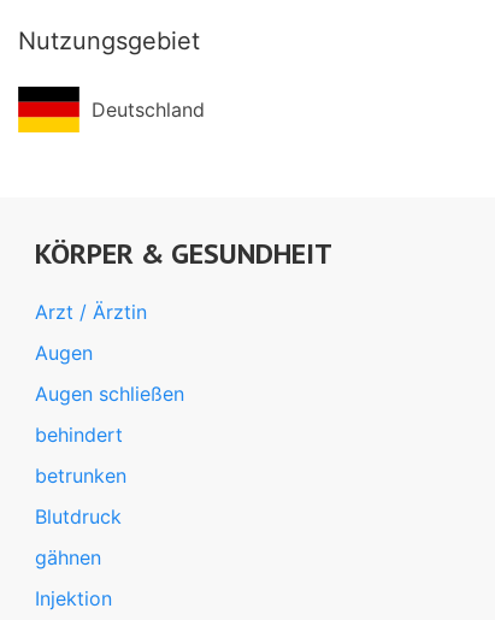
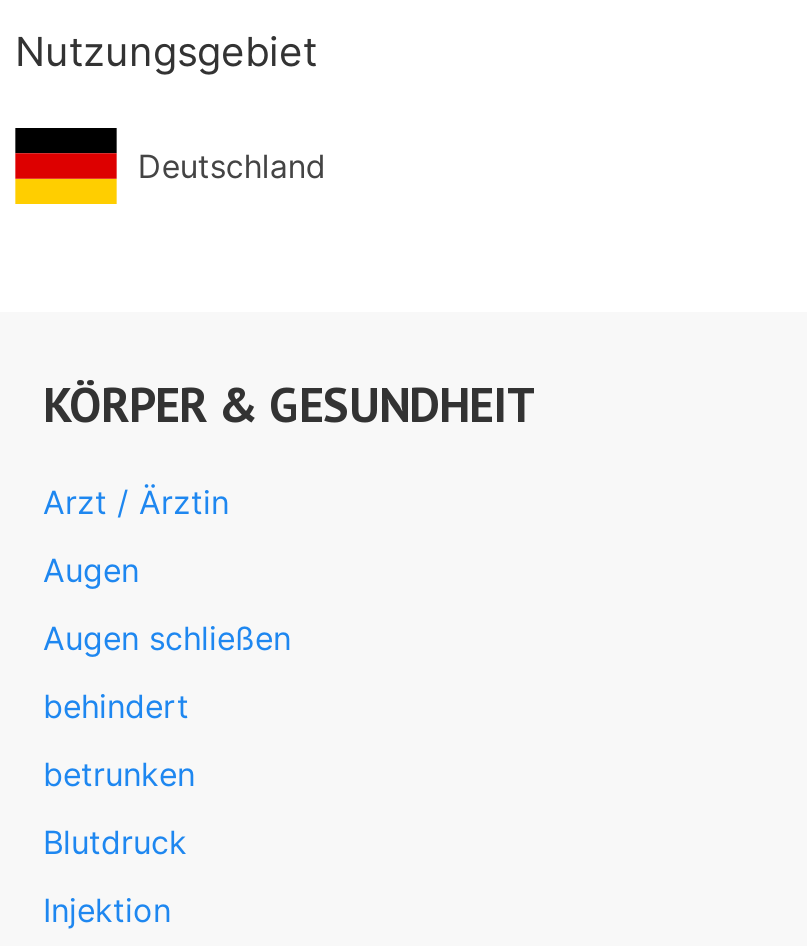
[35,545,101,569] gähnen -> none

